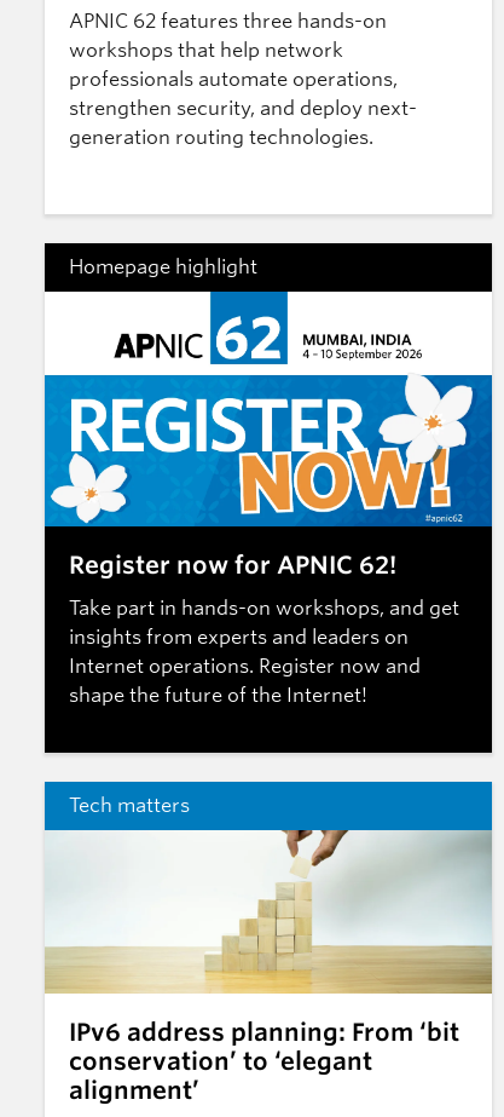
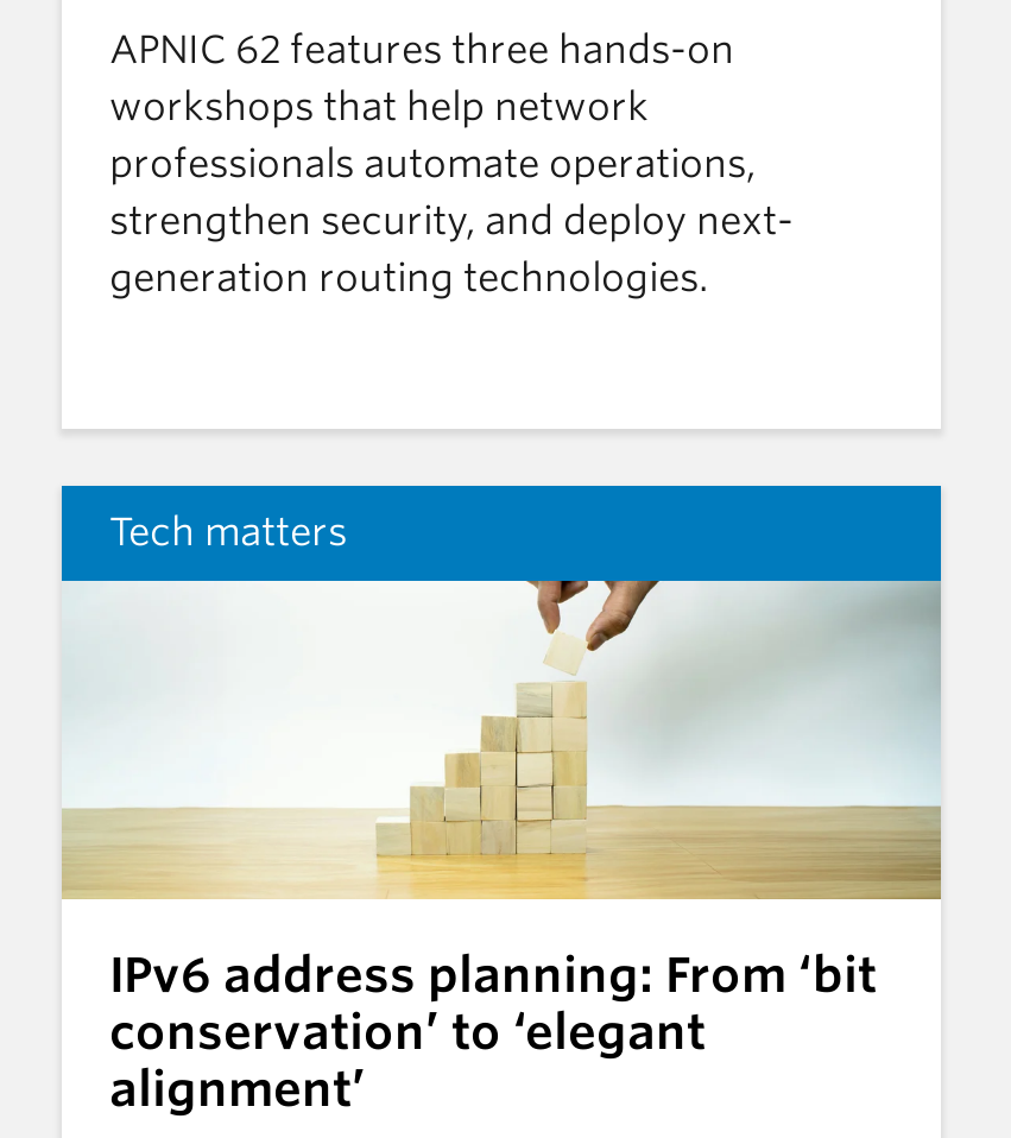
[44,242,493,365] [image] | Homepage highlight -> none
[44,374,493,754] [image] | Register now for APNIC 62! | Take part in hands-on workshops, and get | insights from experts and leaders on | Internet operations. Register now and | shape the future of the Internet! -> none

